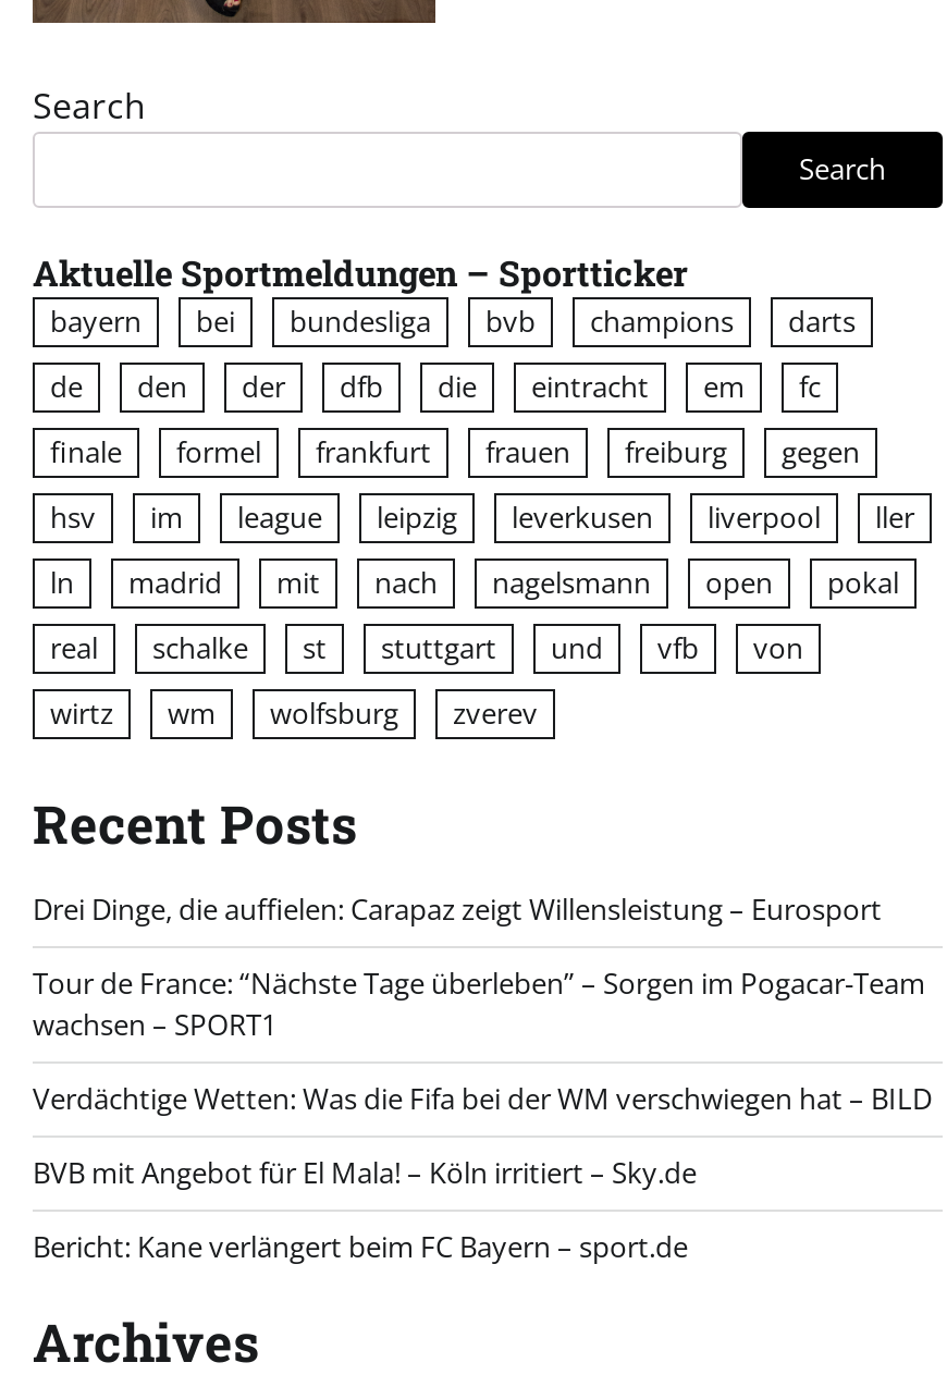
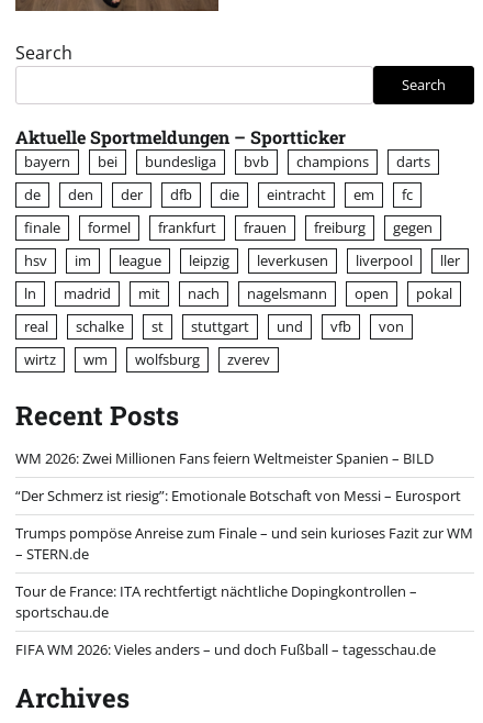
[33,888,882,927] Drei Dinge, die auffielen: Carapaz zeigt Willensleistung – Eurosport -> [15,448,434,468] WM 2026: Zwei Millionen Fans feiern Weltmeister Spanien – BILD
[33,962,925,1043] Tour de France: “Nächste Tage überleben” – Sorgen im Pogacar-Team | wachsen – SPORT1 -> [15,486,461,505] “Der Schmerz ist riesig”: Emotionale Botschaft von Messi – Eurosport
[33,1078,932,1117] Verdächtige Wetten: Was die Fifa bei der WM verschwiegen hat – BILD -> [15,523,473,564] Trumps pompöse Anreise zum Finale – und sein kurioses Fazit zur WM | – STERN.de
[33,1152,697,1191] BVB mit Angebot für El Mala! – Köln irritiert – Sky.de -> [15,581,417,622] Tour de France: ITA rechtfertigt nächtliche Dopingkontrollen – | sportschau.de
[33,1226,688,1265] Bericht: Kane verlängert beim FC Bayern – sport.de -> [15,639,436,659] FIFA WM 2026: Vieles anders – und doch Fußball – tagesschau.de

